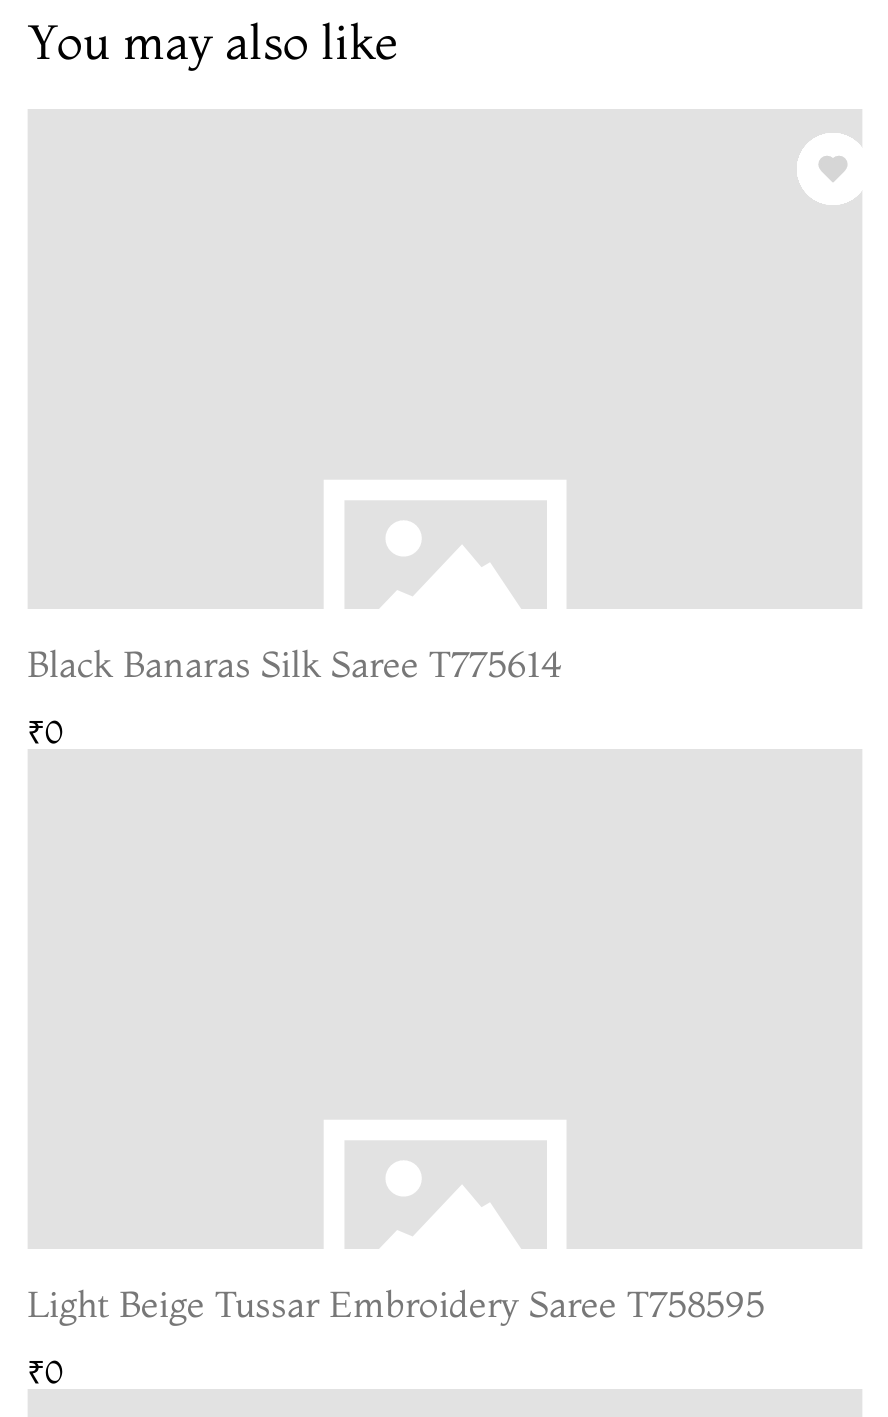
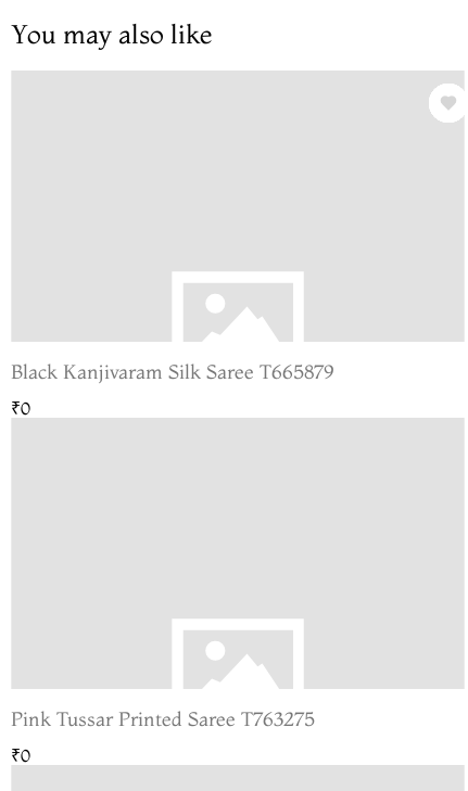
[27,641,563,687] Black Banaras Silk Saree T775614 -> [11,359,334,384] Black Kanjivaram Silk Saree T665879
[27,1281,765,1327] Light Beige Tussar Embroidery Saree T758595 -> [11,706,315,731] Pink Tussar Printed Saree T763275

